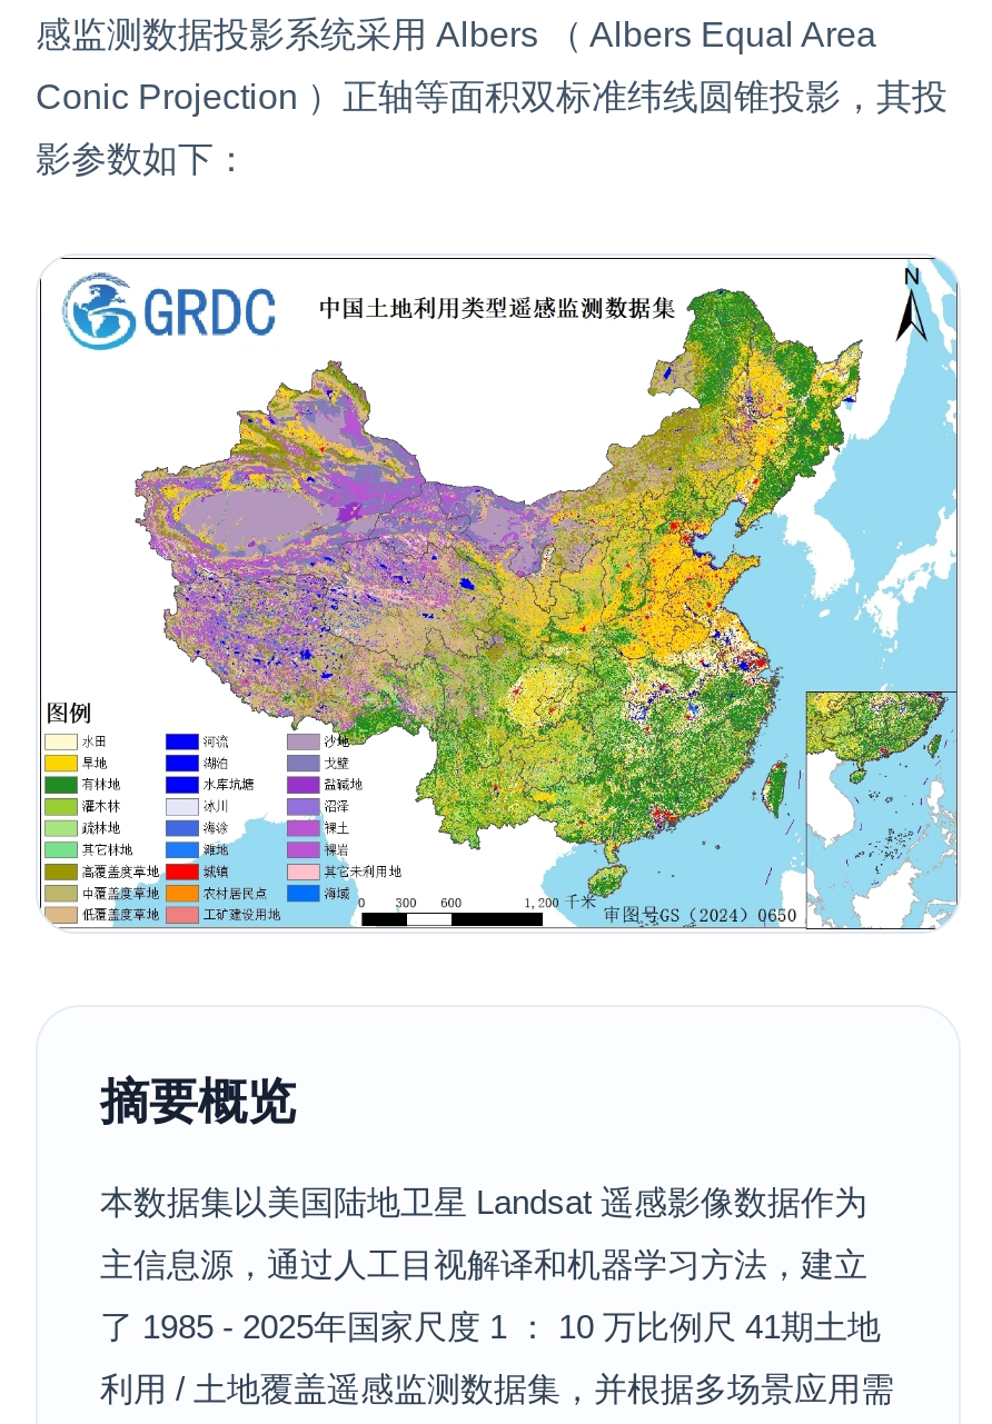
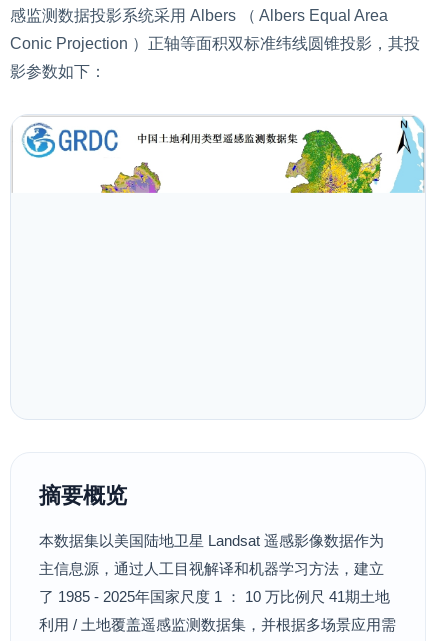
[38,427,961,932] [image] -> none

